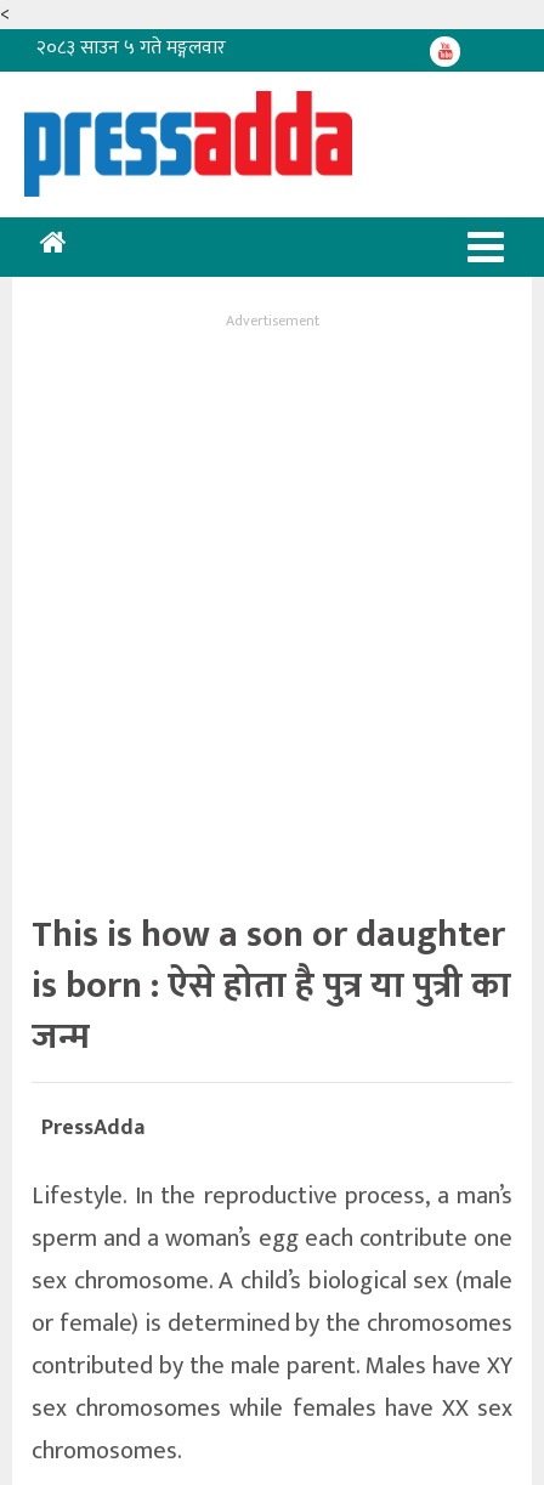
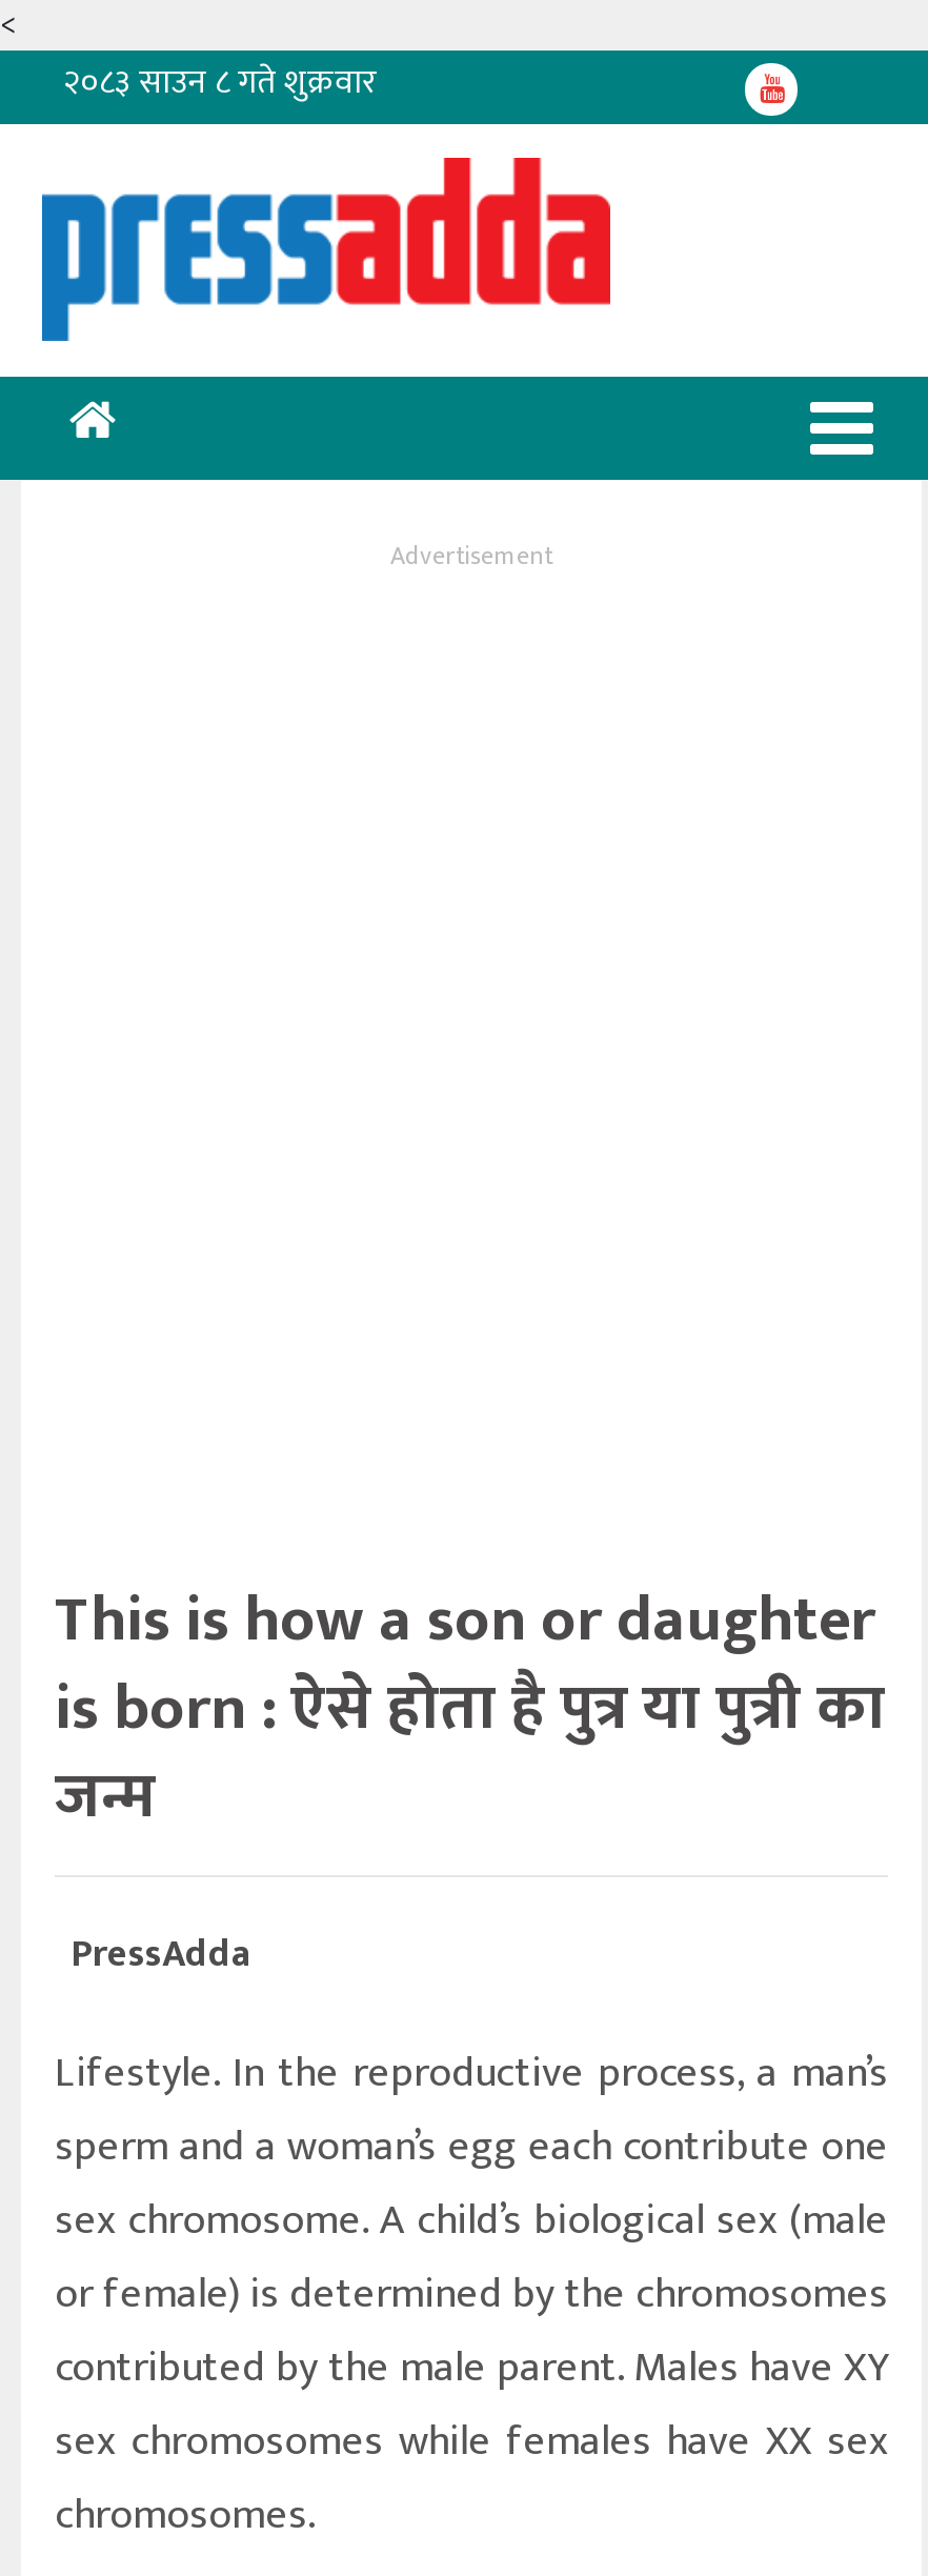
[36,32,226,64] २०८३ साउन ५ गते मङ्गलवार -> [63,55,377,112] २०८३ साउन ८ गते शुक्रवार

